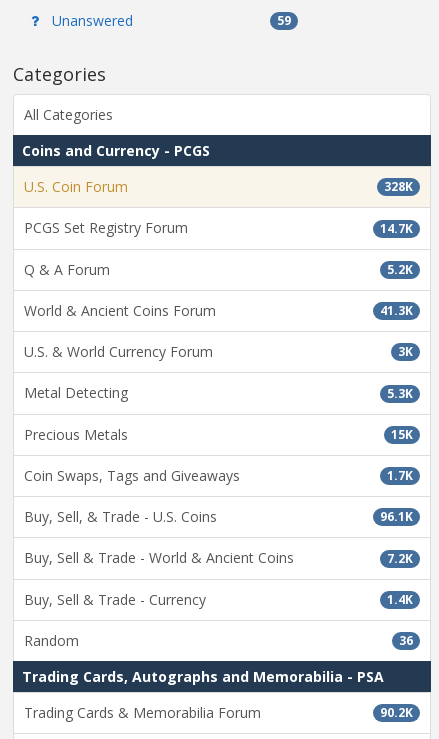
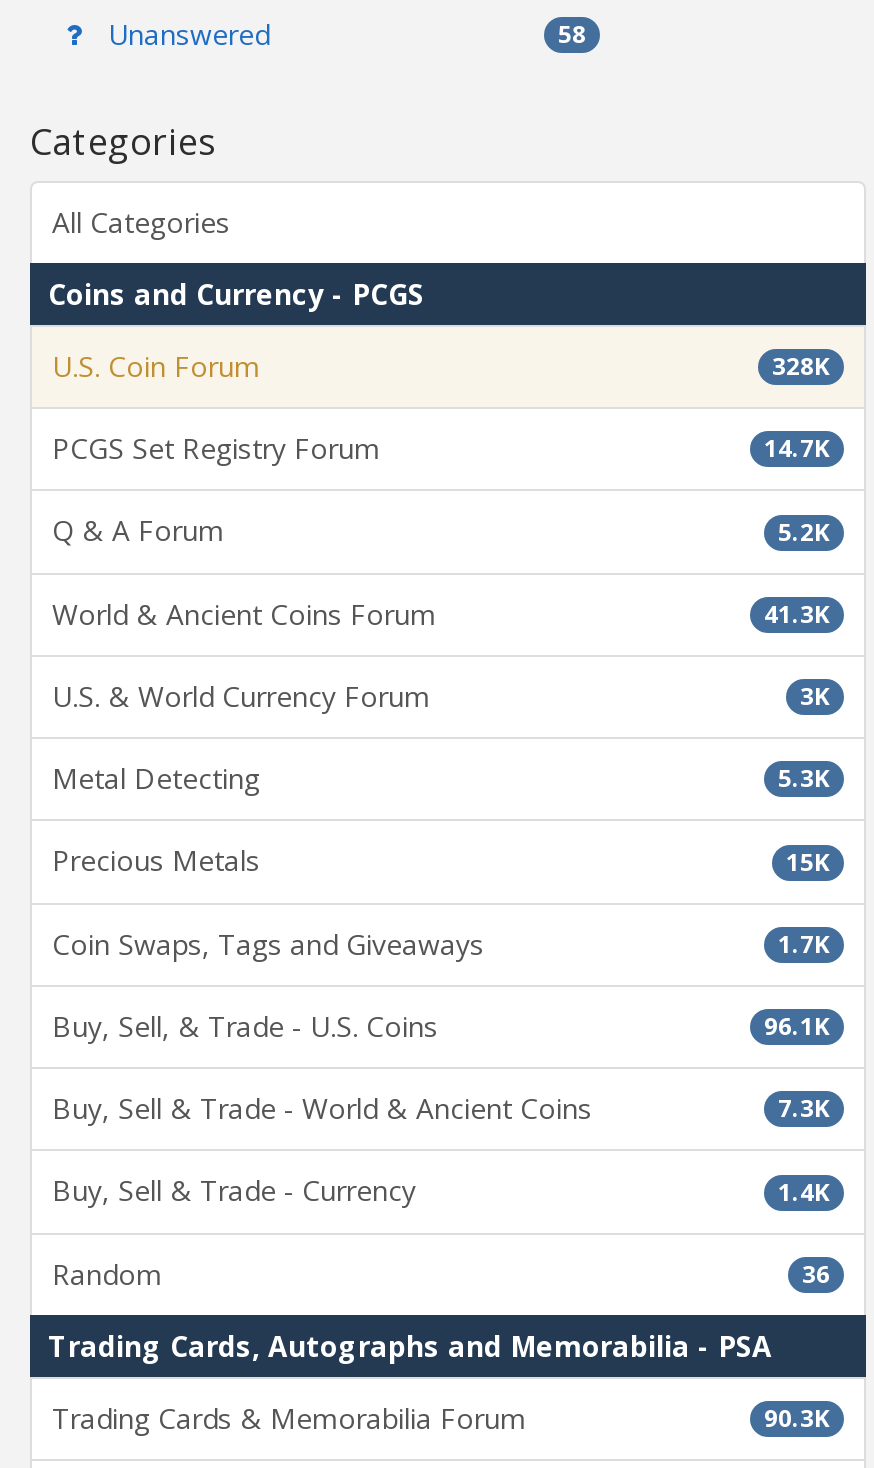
[277,12,291,29] 59 -> [558,17,586,51] 58
[387,549,413,566] 7.2K -> [778,1092,830,1126] 7.3K
[380,704,413,721] 90.2K -> [764,1402,830,1436] 90.3K

